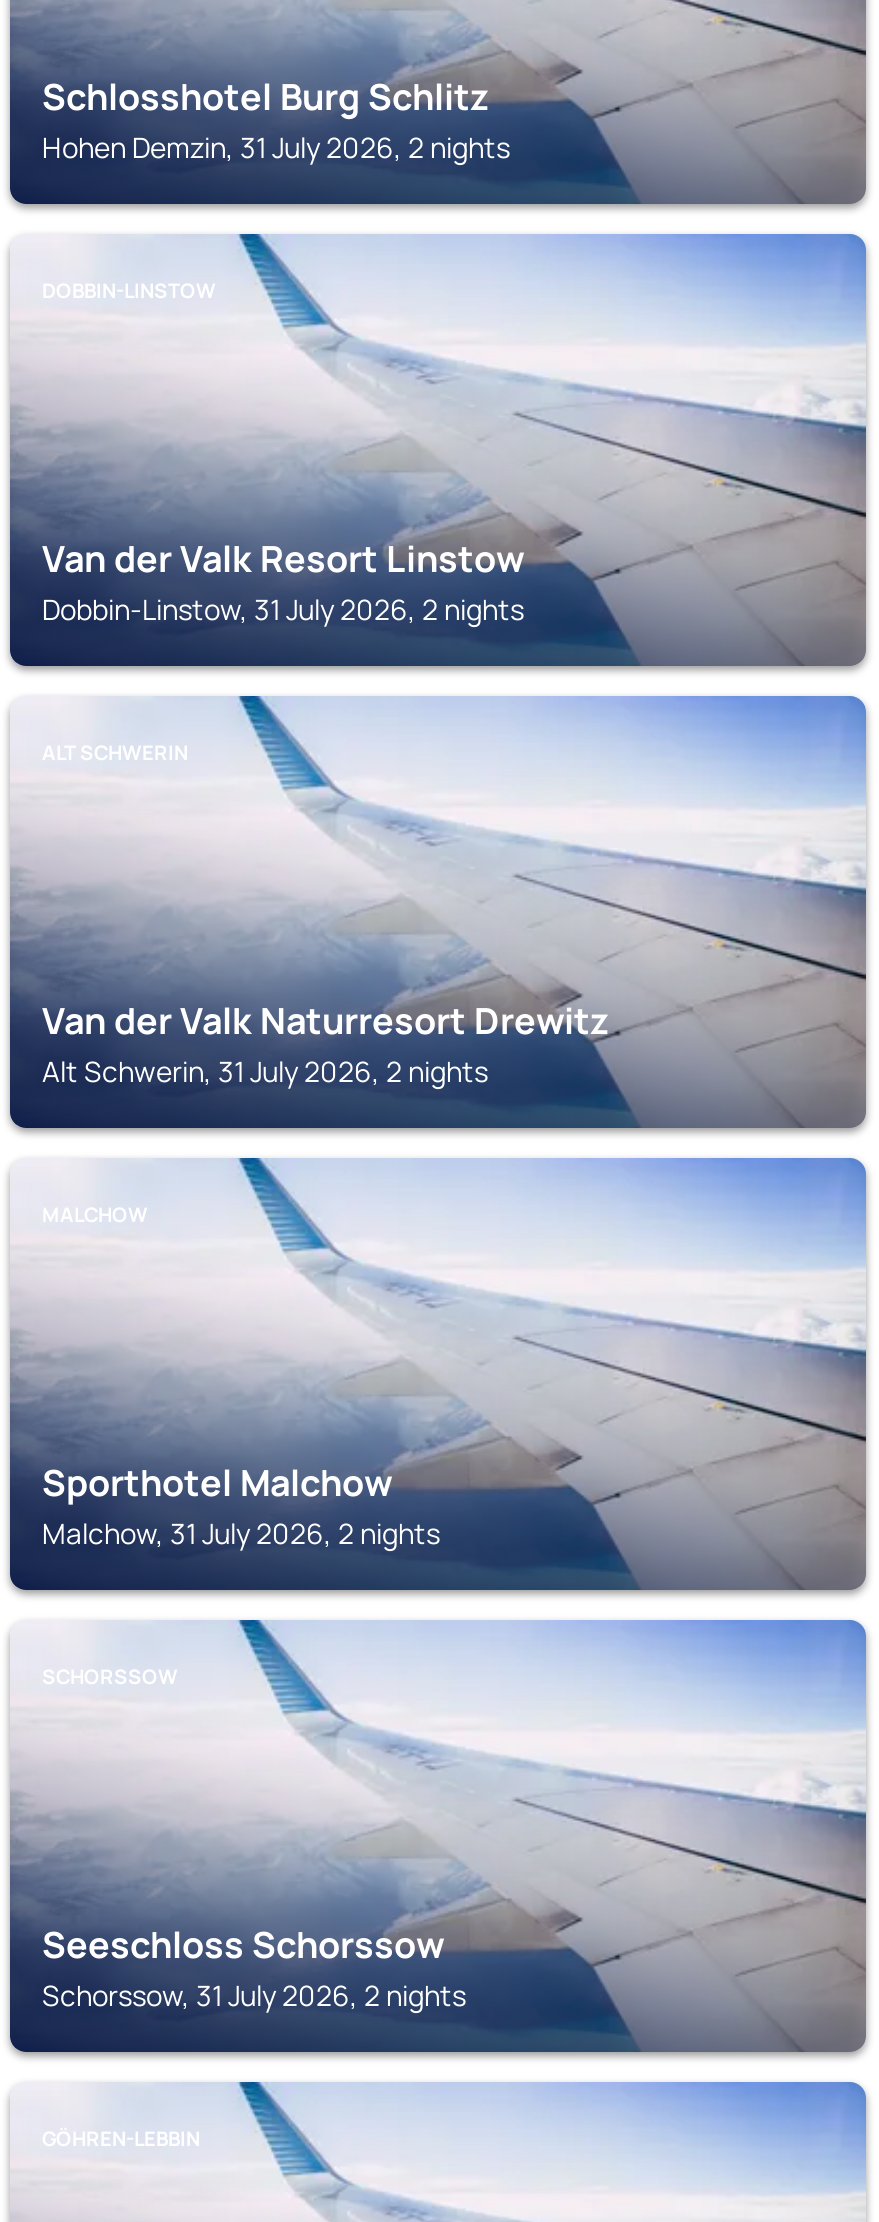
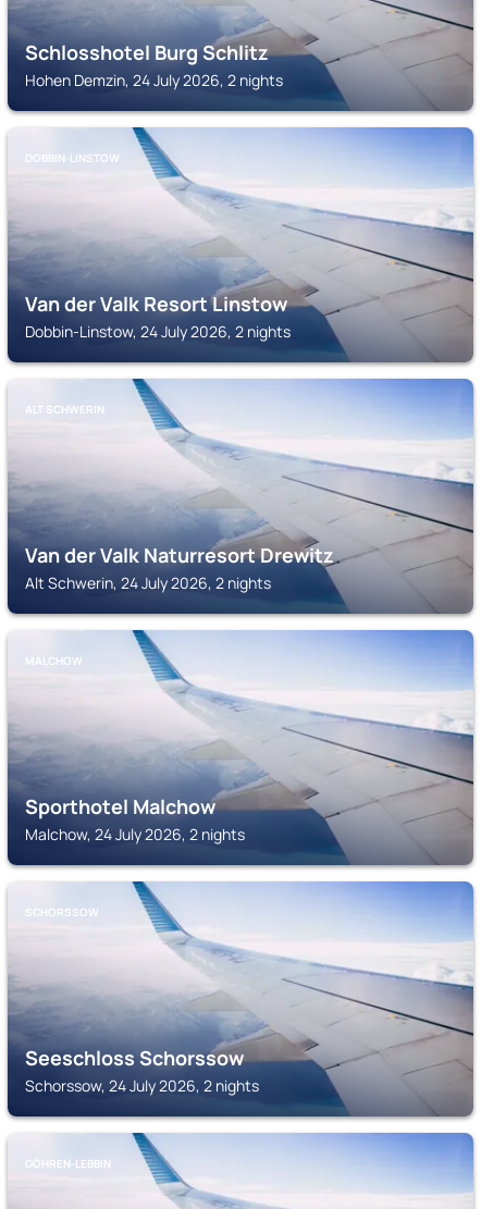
[42,128,510,166] Hohen Demzin, 31 July 2026, 2 nights -> [25,70,283,90] Hohen Demzin, 24 July 2026, 2 nights
[42,590,524,628] Dobbin-Linstow, 31 July 2026, 2 nights -> [25,321,291,342] Dobbin-Linstow, 24 July 2026, 2 nights
[42,1052,488,1090] Alt Schwerin, 31 July 2026, 2 nights -> [25,572,271,593] Alt Schwerin, 24 July 2026, 2 nights
[42,1514,440,1552] Malchow, 31 July 2026, 2 nights -> [25,824,245,844] Malchow, 24 July 2026, 2 nights
[42,1976,466,2014] Schorssow, 31 July 2026, 2 nights -> [25,1075,259,1096] Schorssow, 24 July 2026, 2 nights

